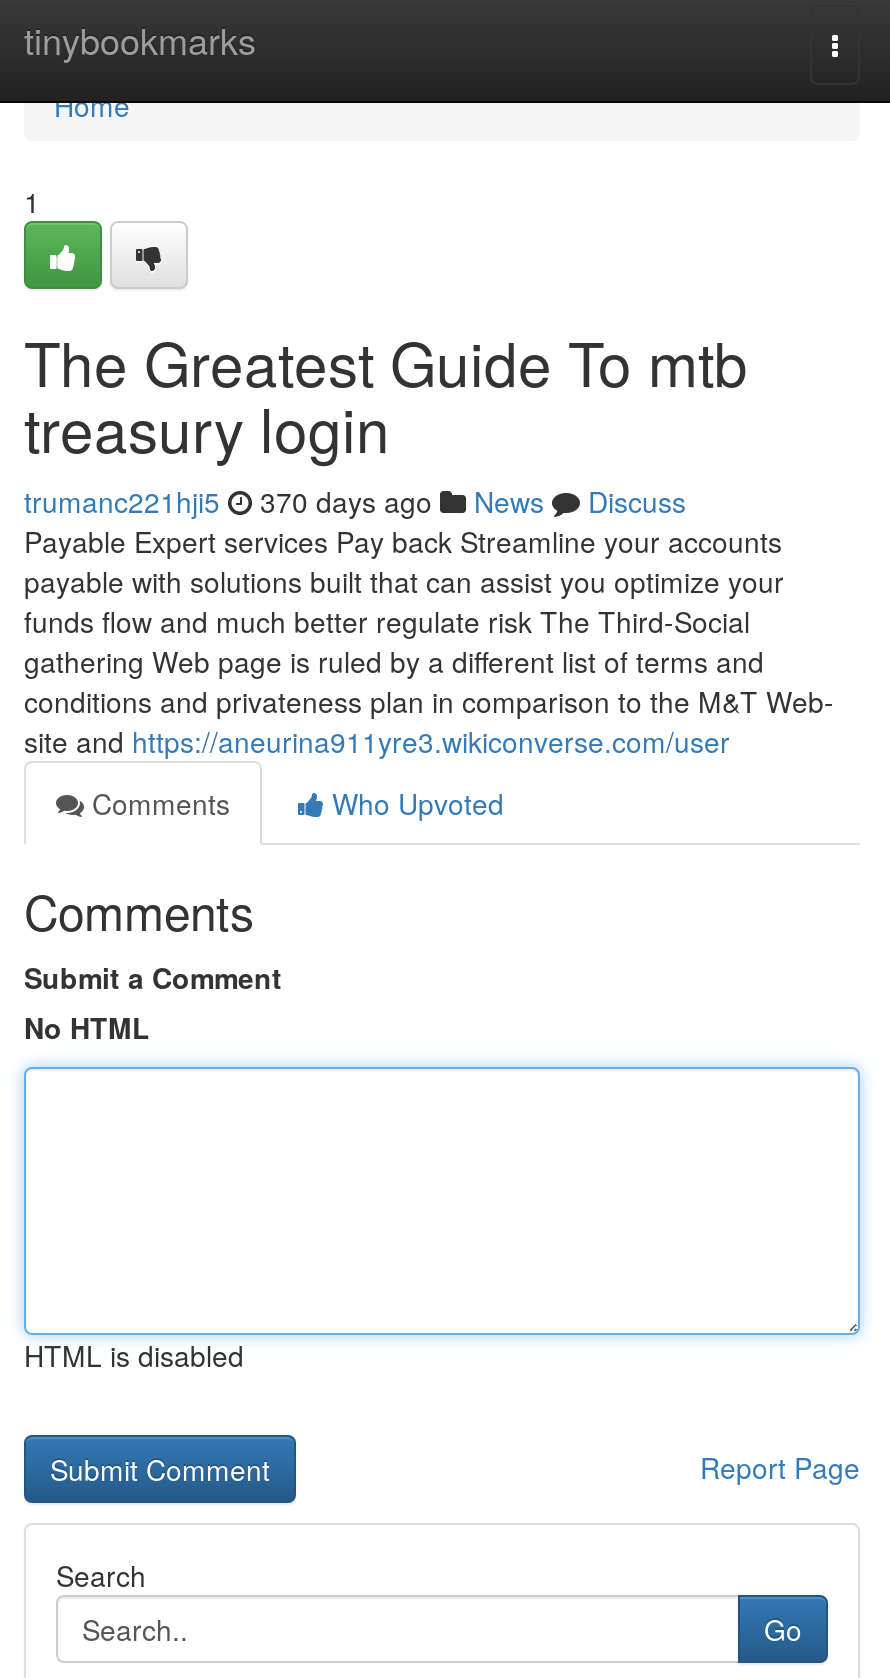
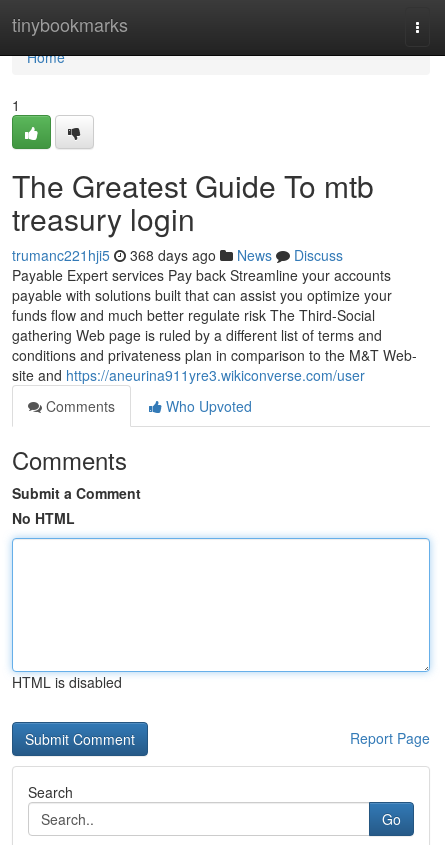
[24,481,686,521] trumanc221hji5 370 days ago News Discuss -> [12,245,343,265] trumanc221hji5 368 days ago News Discuss

